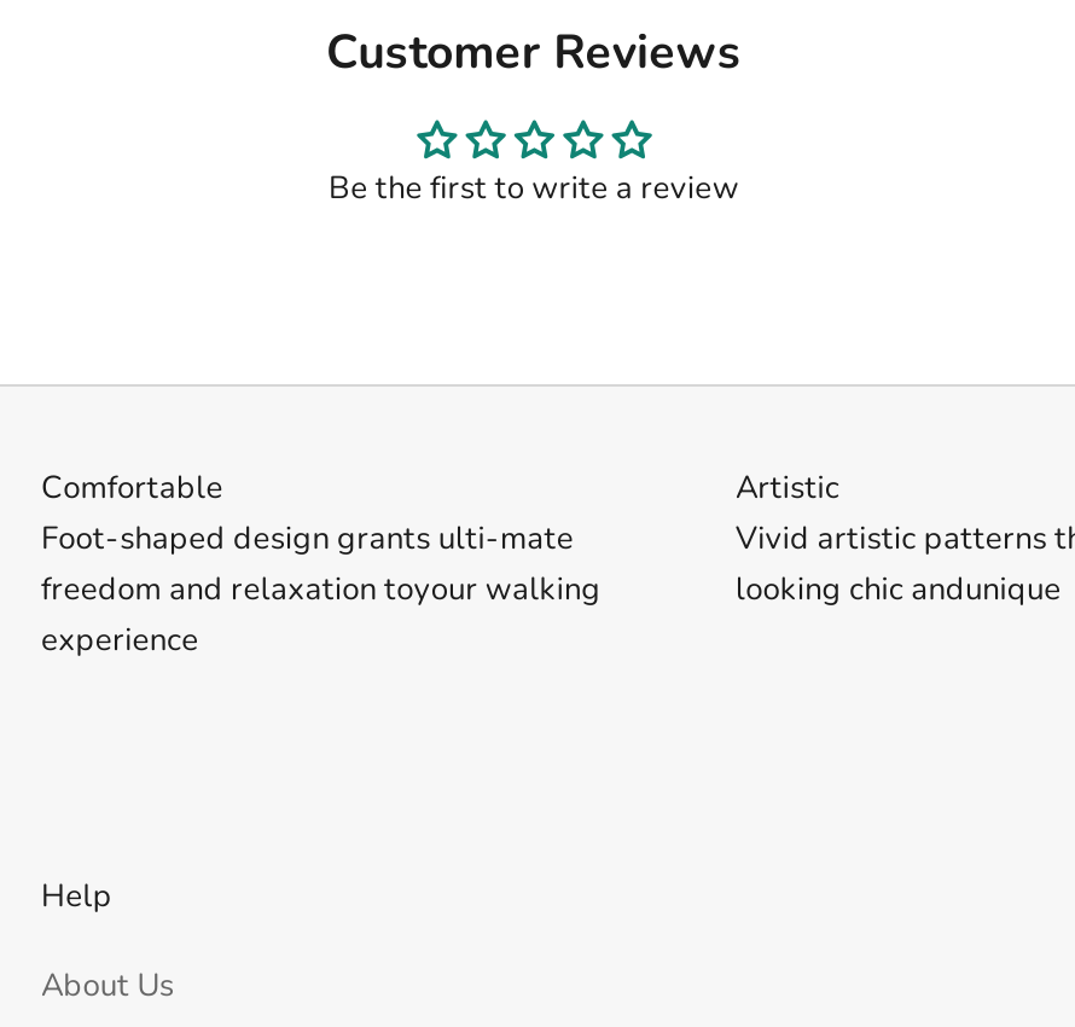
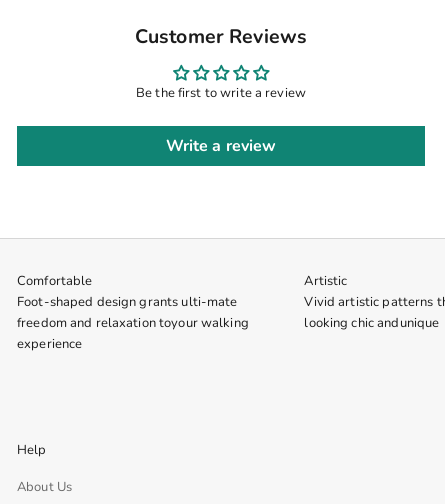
none -> [166,135,276,157] Write a review

